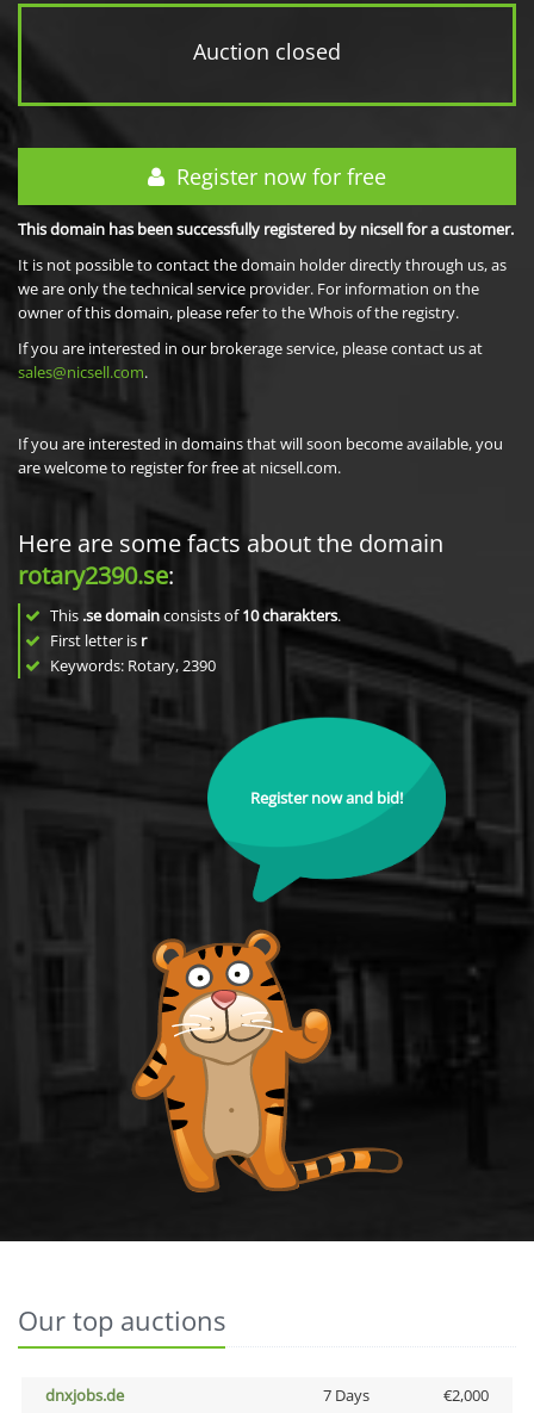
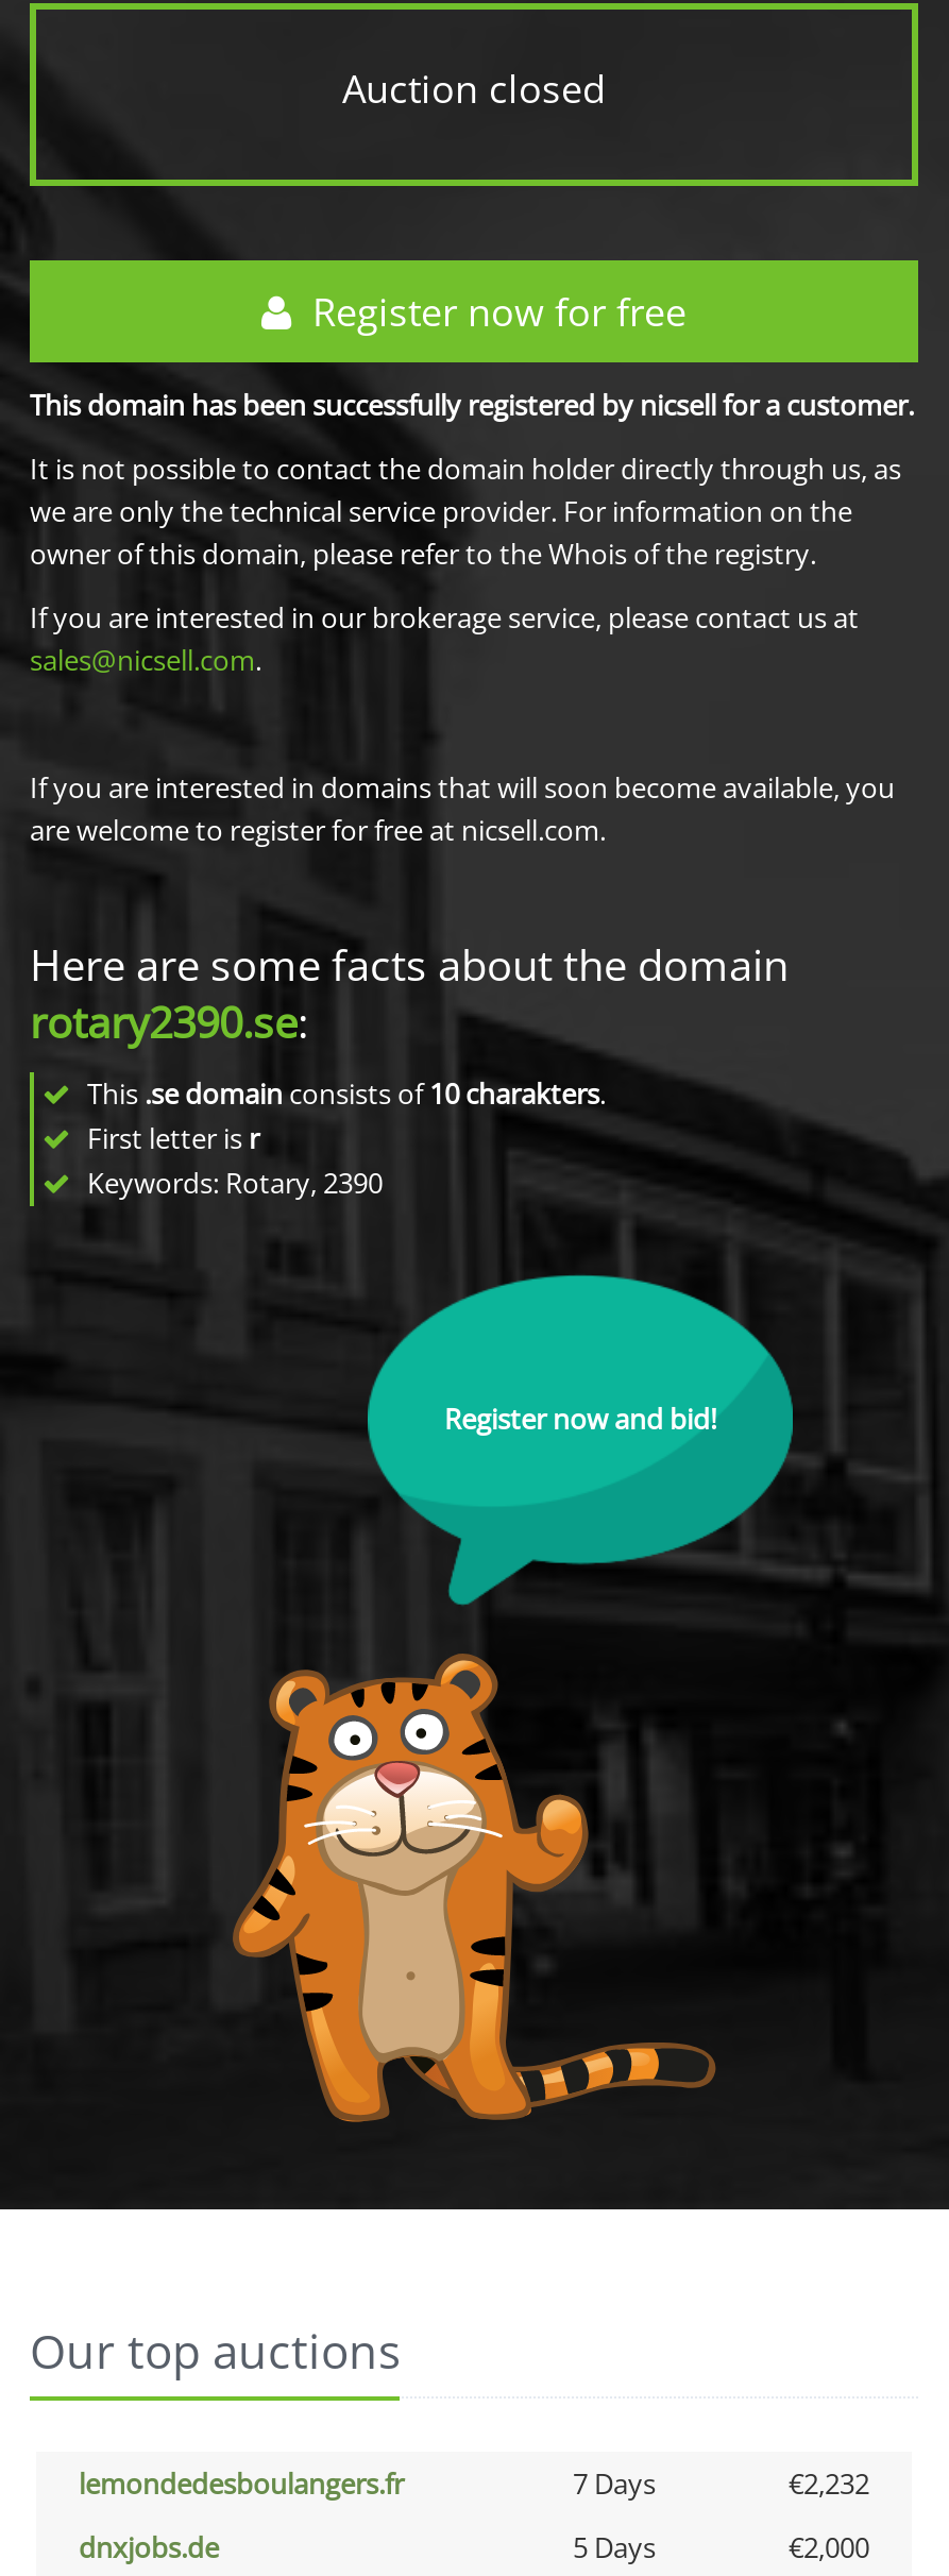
none -> [79,2464,869,2503] lemondedesboulangers.fr | 7 Days | €2,232
[322,1384,369,1406] 7 Days -> [573,2528,656,2566] 5 Days

